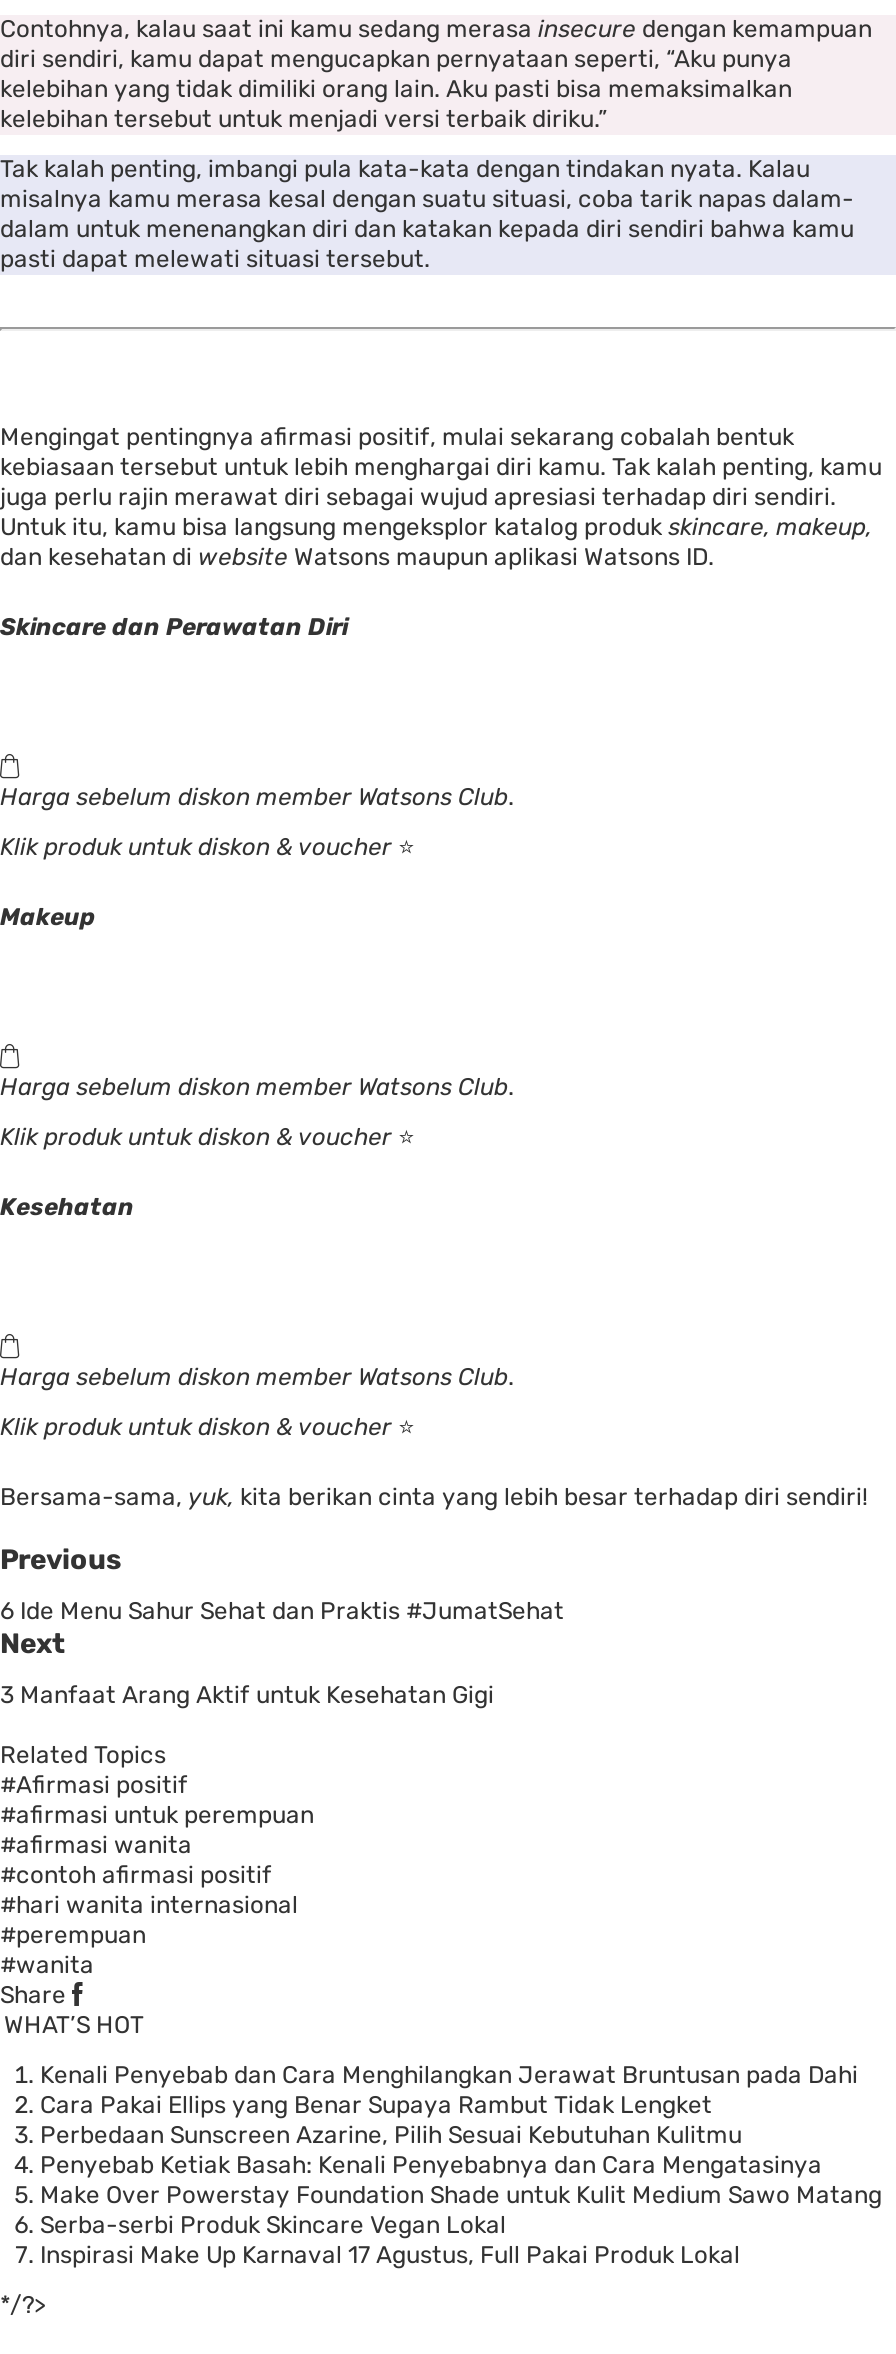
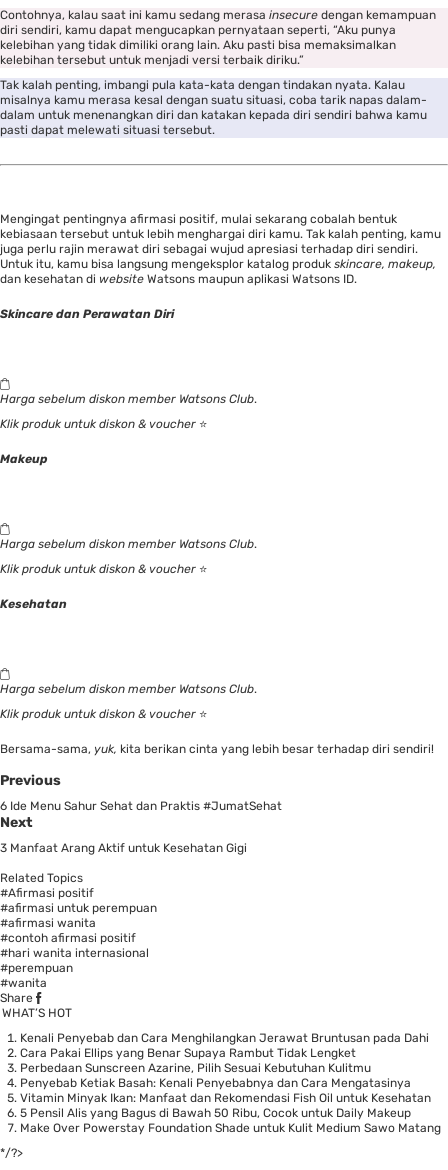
none -> [20,1091,431,1120] Vitamin Minyak Ikan: Manfaat dan Rekomendasi Fish Oil untuk Kesehatan | 5 Pensil Alis yang Bagus di Bawah 50 Ribu, Cocok untuk Daily Makeup
moved [40,2180,882,2208] -> [20,1121,441,1135]: Make Over Powerstay Foundation Shade untuk Kulit Medium Sawo Matang
[40,2210,740,2268] Serba-serbi Produk Skincare Vegan Lokal | Inspirasi Make Up Karnaval 17 Agustus, Full Pakai Produk Lokal -> none

